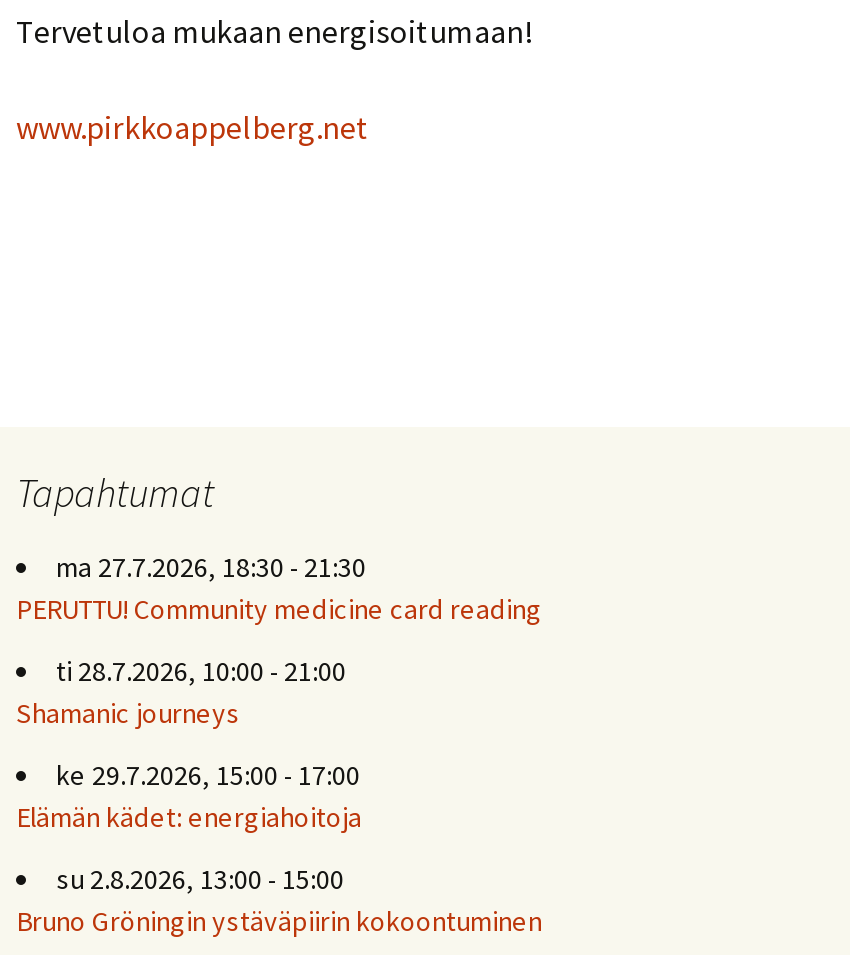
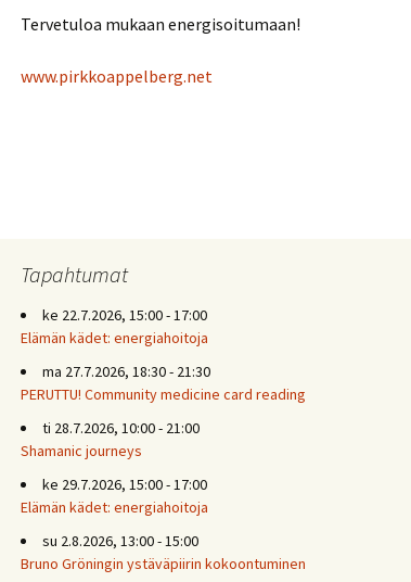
none -> [21,305,208,347] ke 22.7.2026, 15:00 - 17:00 | Elämän kädet: energiahoitoja

